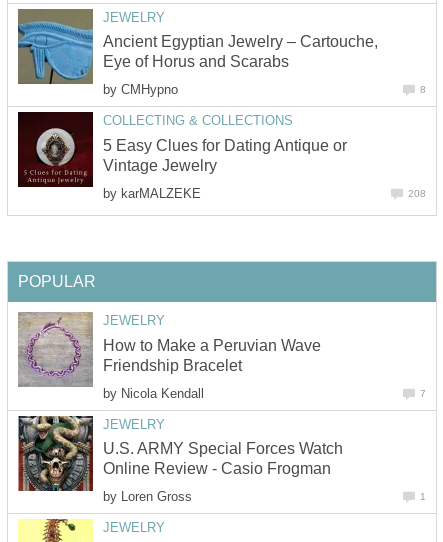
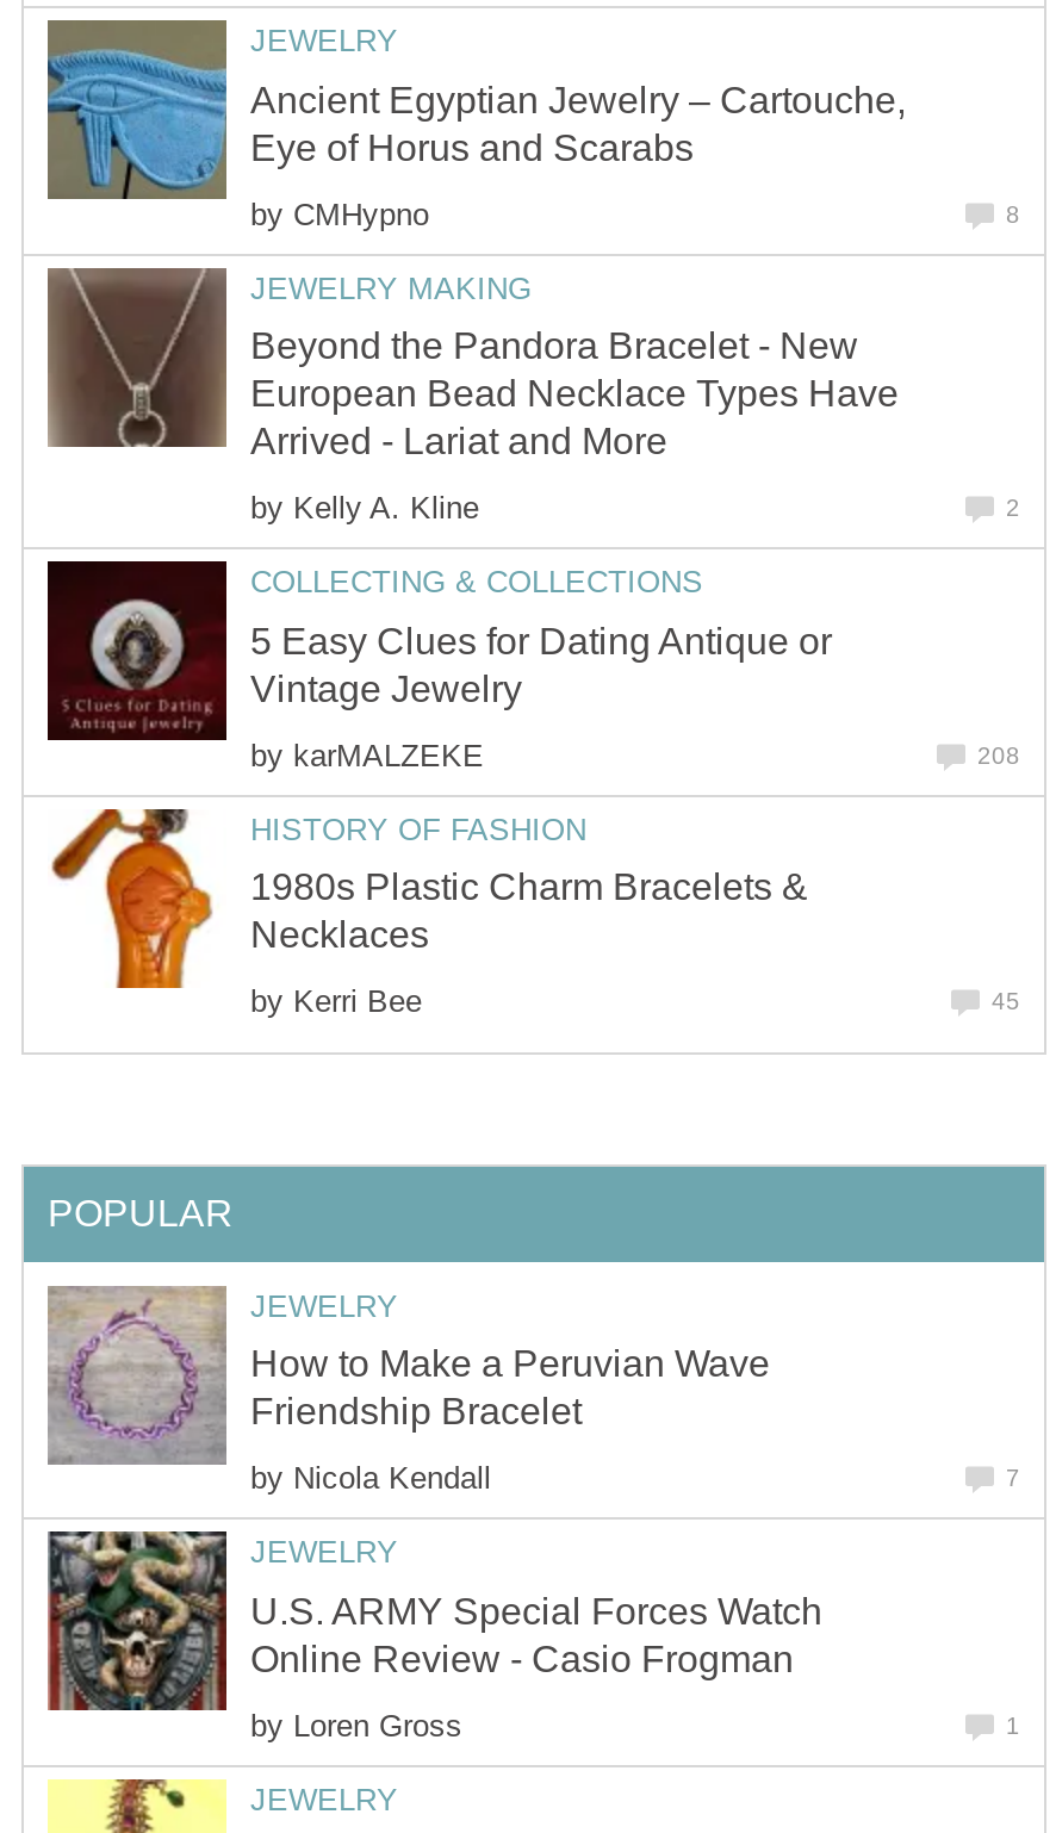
none -> [45,269,1020,526] [image] | JEWELRY MAKING | Beyond the Pandora Bracelet - New | European Bead Necklace Types Have | Arrived - Lariat and More | by Kelly A. Kline | 2
none -> [48,808,1020,1019] [image] | HISTORY OF FASHION | 1980s Plastic Charm Bracelets & | Necklaces | by Kerri Bee | 45

